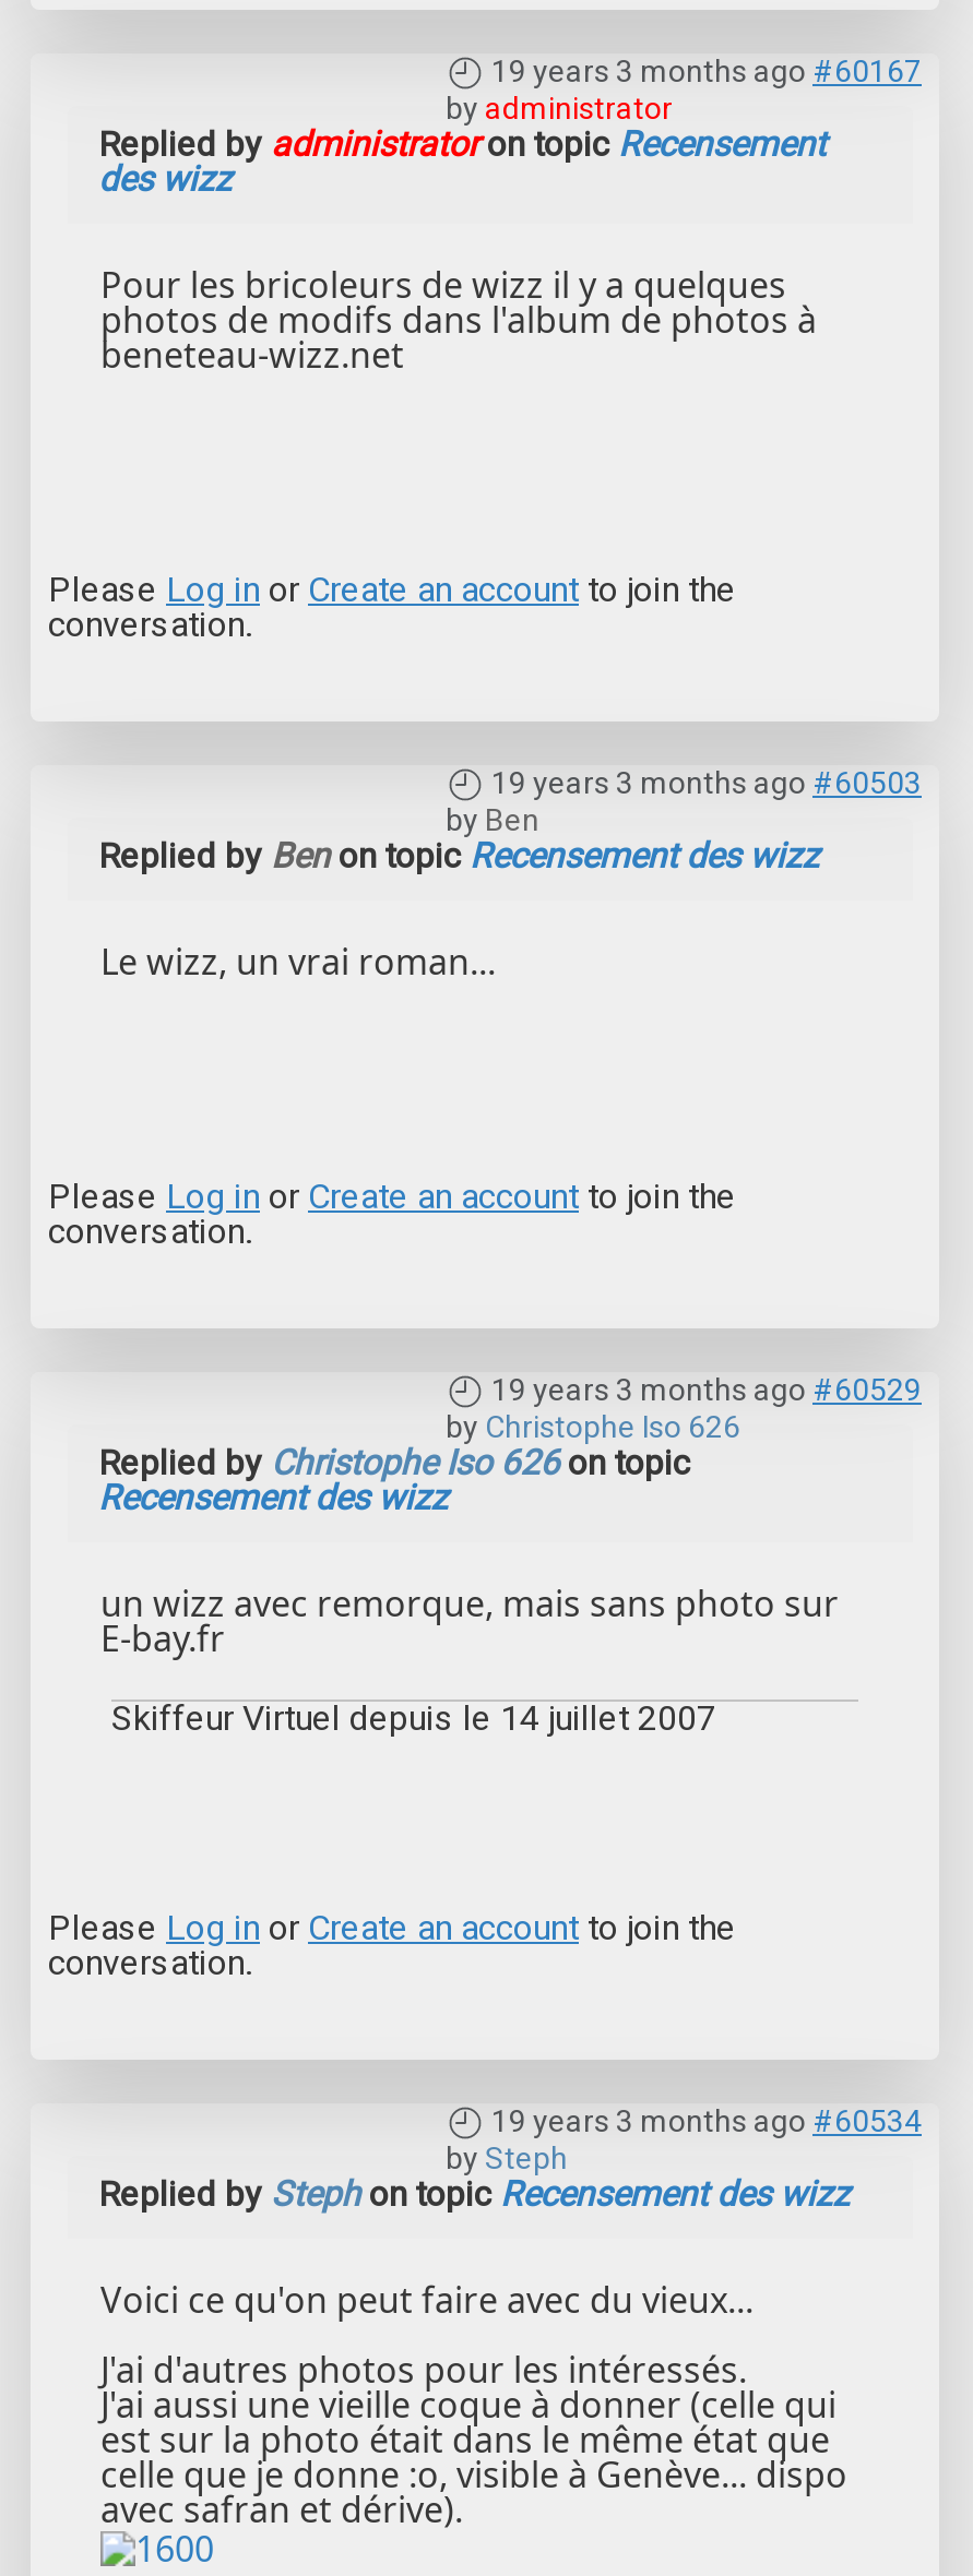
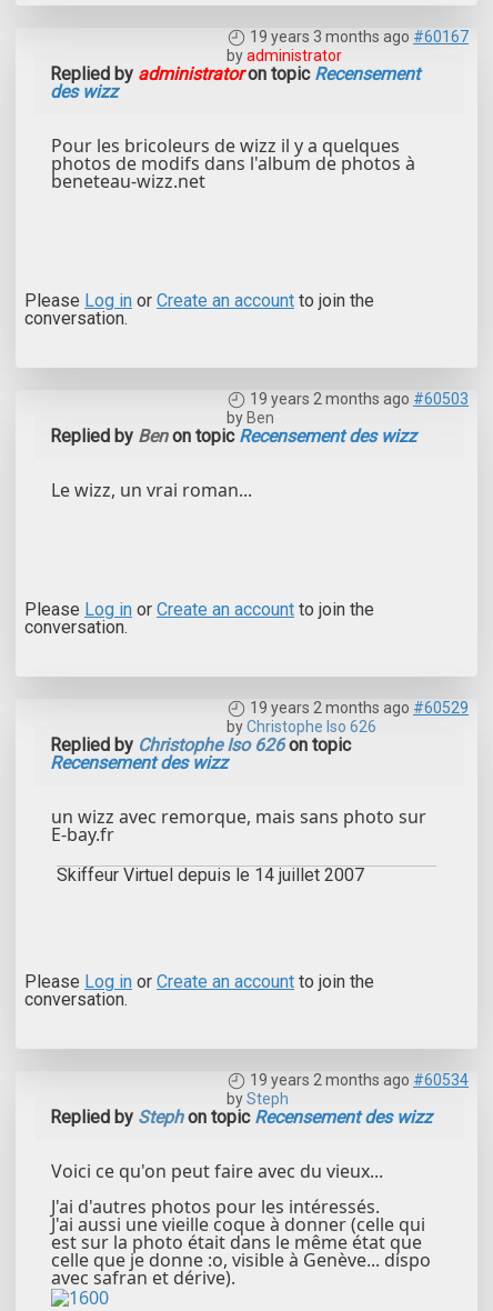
[491,765,922,800] 19 years 3 months ago #60503 -> [250,390,469,408] 19 years 2 months ago #60503
[491,1372,922,1407] 19 years 3 months ago #60529 -> [250,699,469,717] 19 years 2 months ago #60529
[491,2104,922,2139] 19 years 3 months ago #60534 -> [250,1071,469,1089] 19 years 2 months ago #60534

